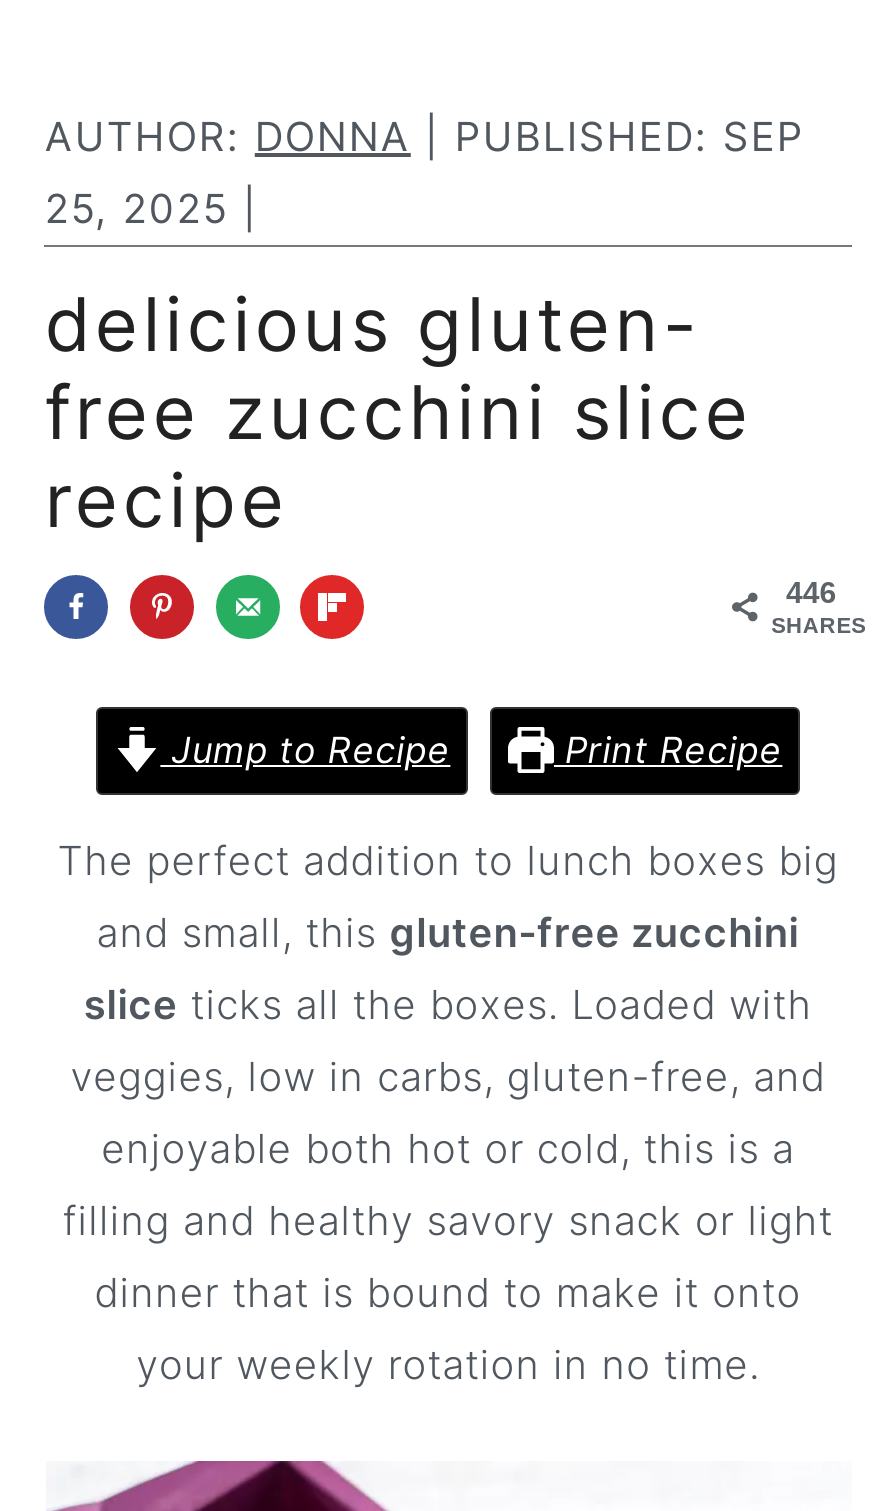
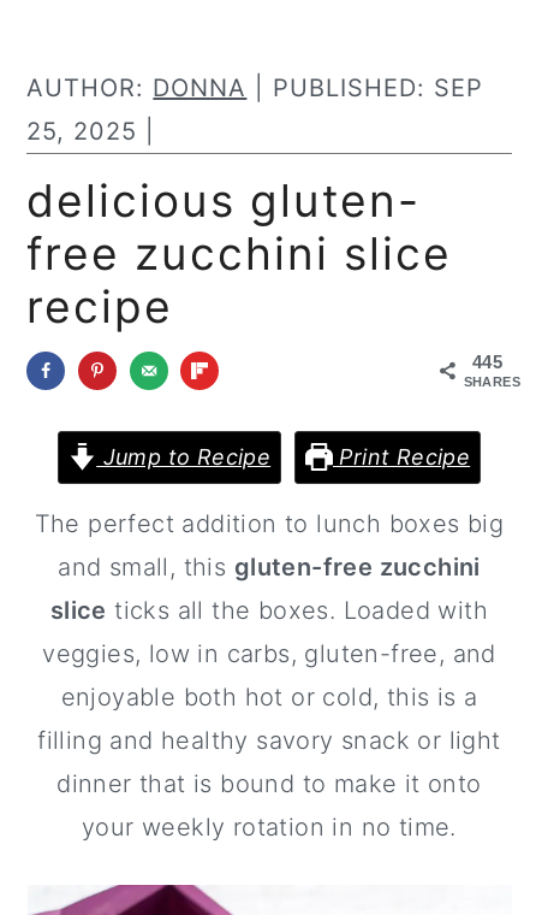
[786,575,836,609] 446 -> [472,352,503,372] 445

